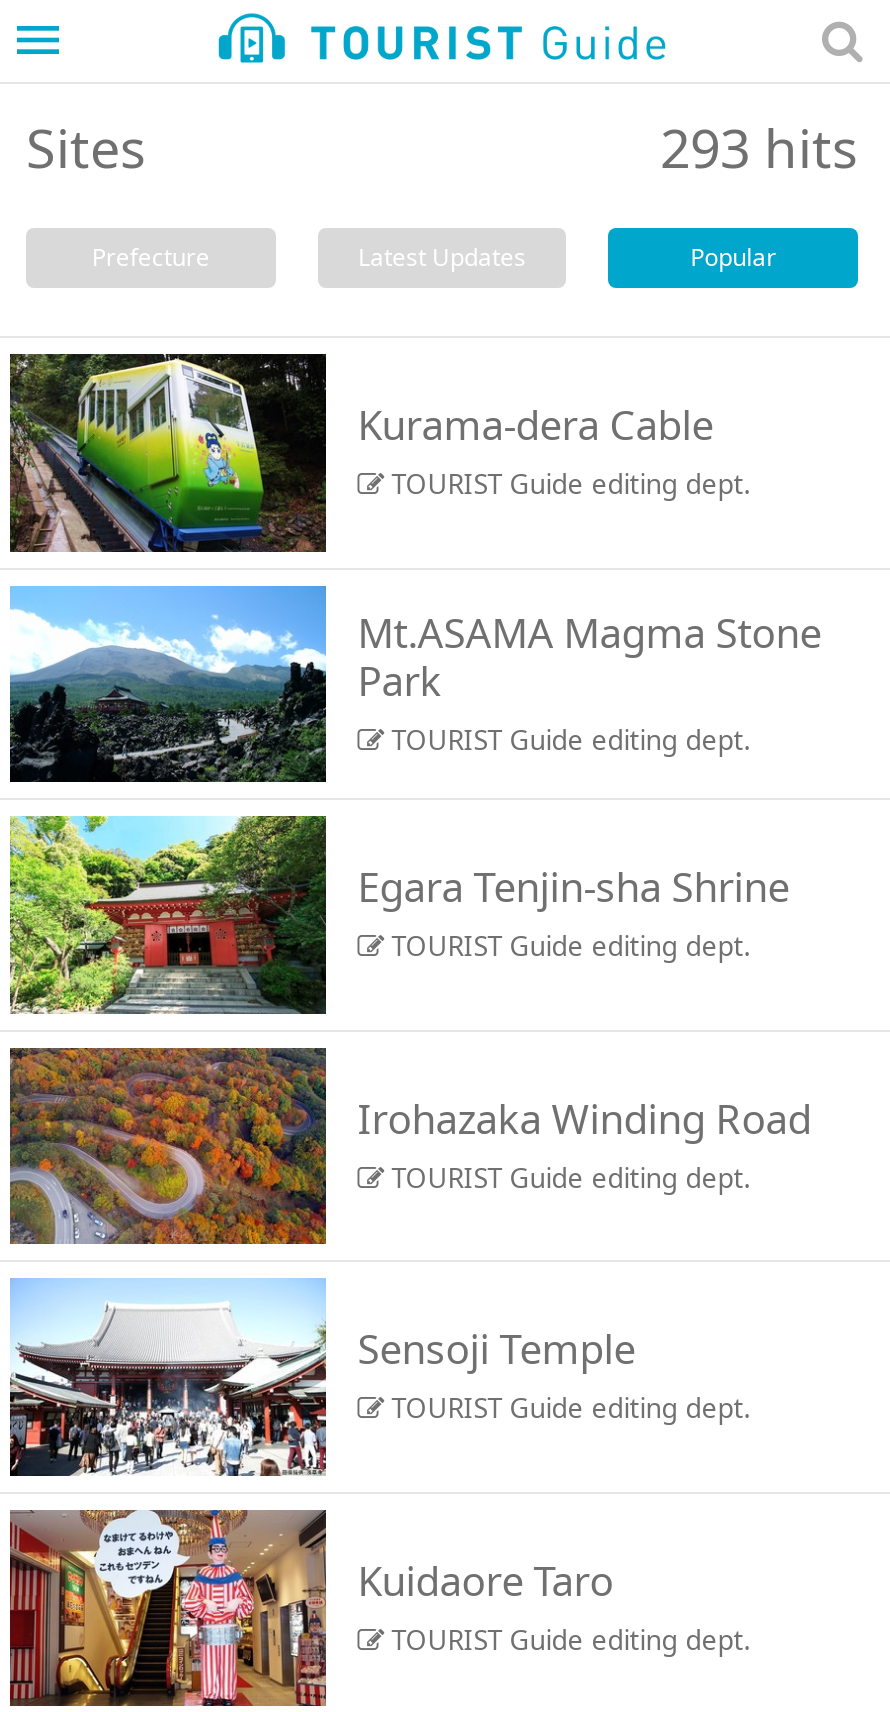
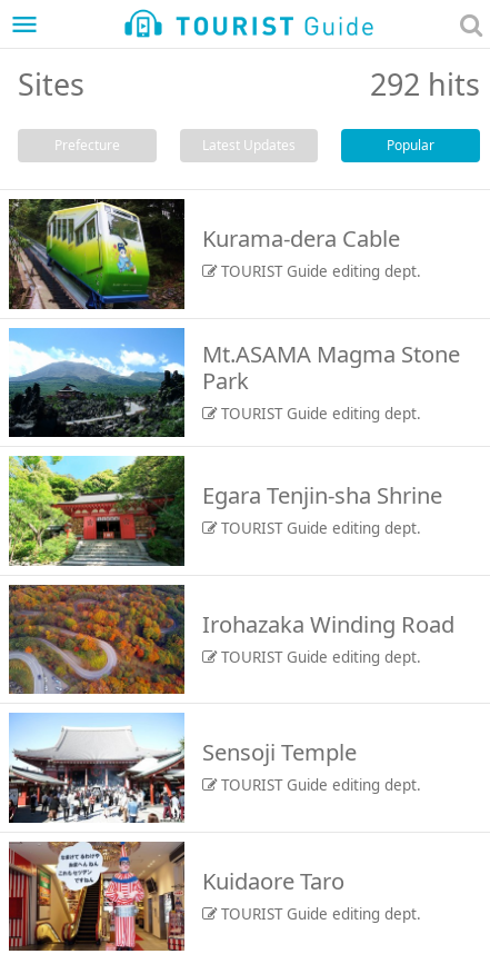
[660,110,858,184] 293 hits -> [370,63,480,105] 292 hits

